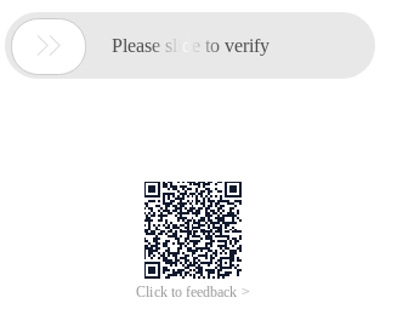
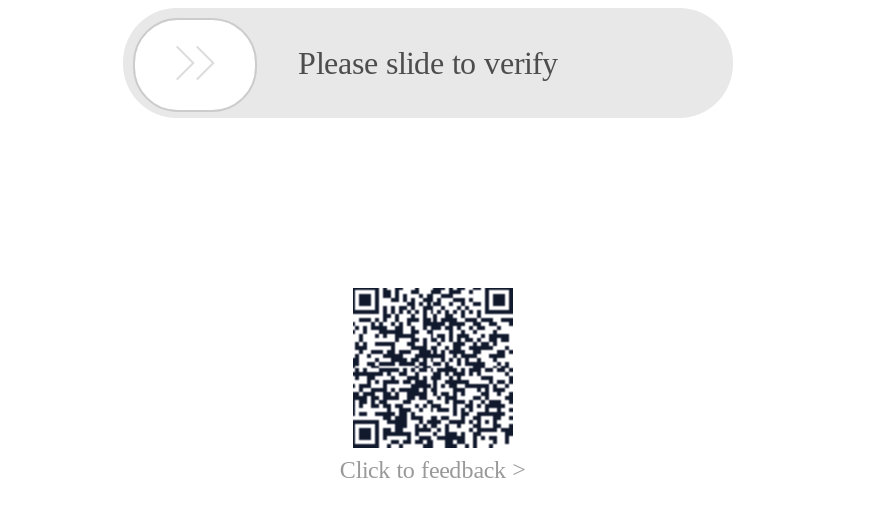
[144,181,242,280] [image] -> [353,288,515,450] [image]

